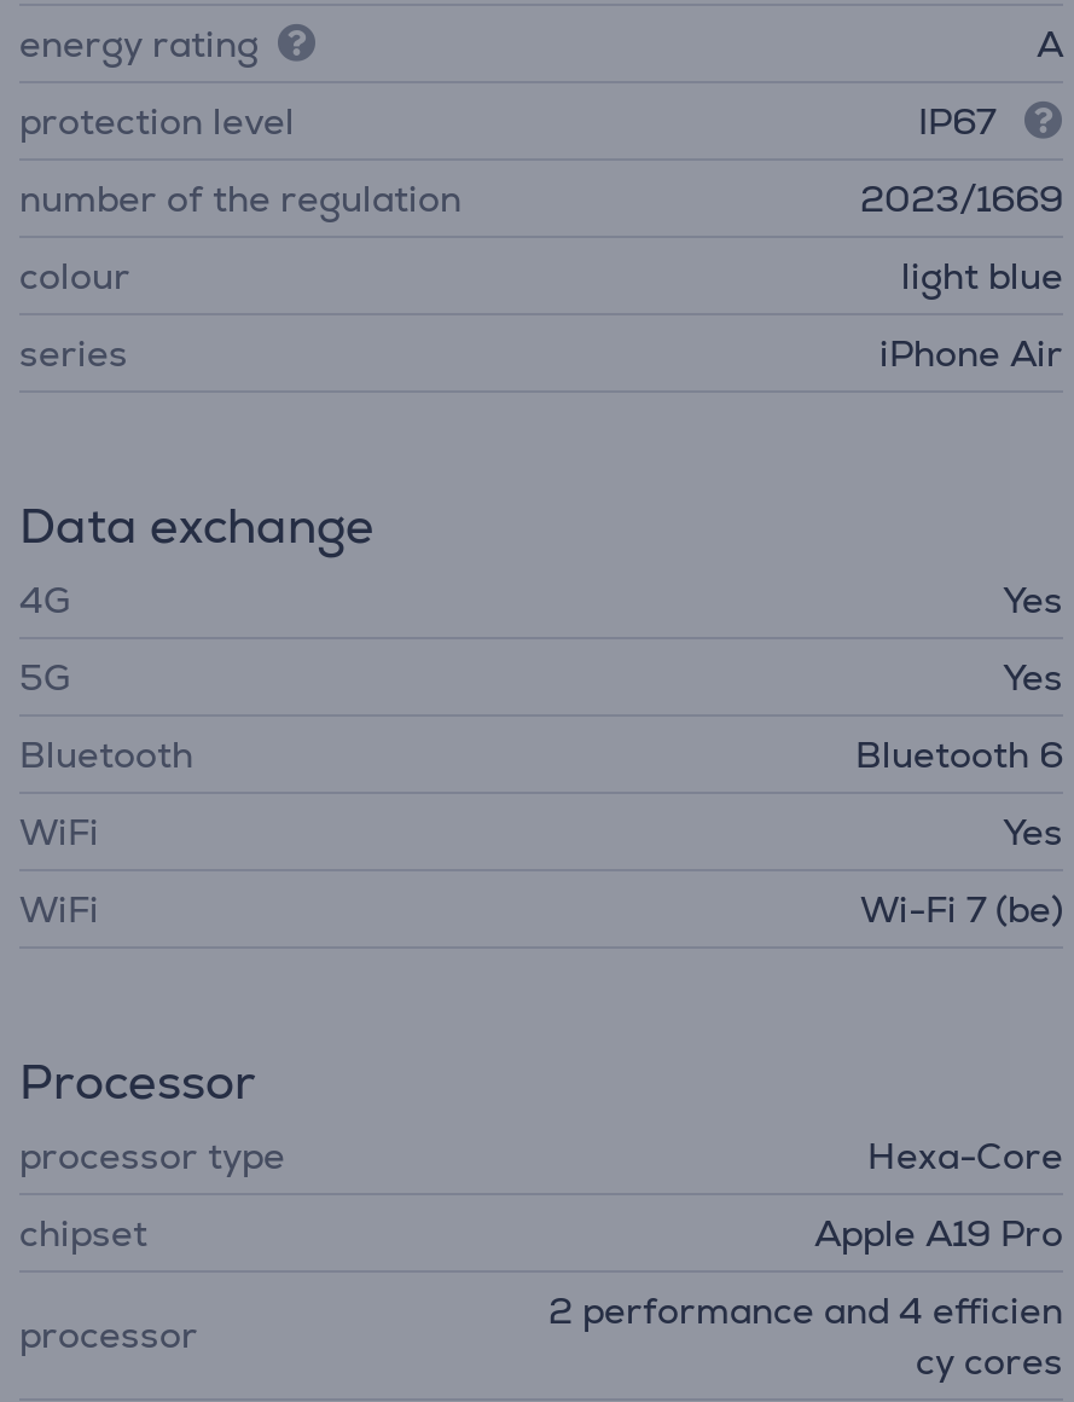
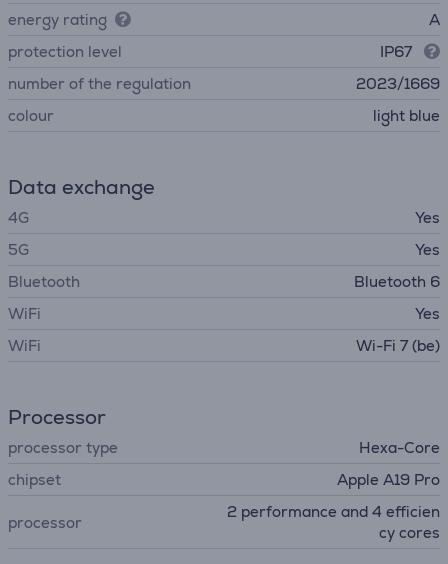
[19,329,1063,375] series | iPhone Air -> none

